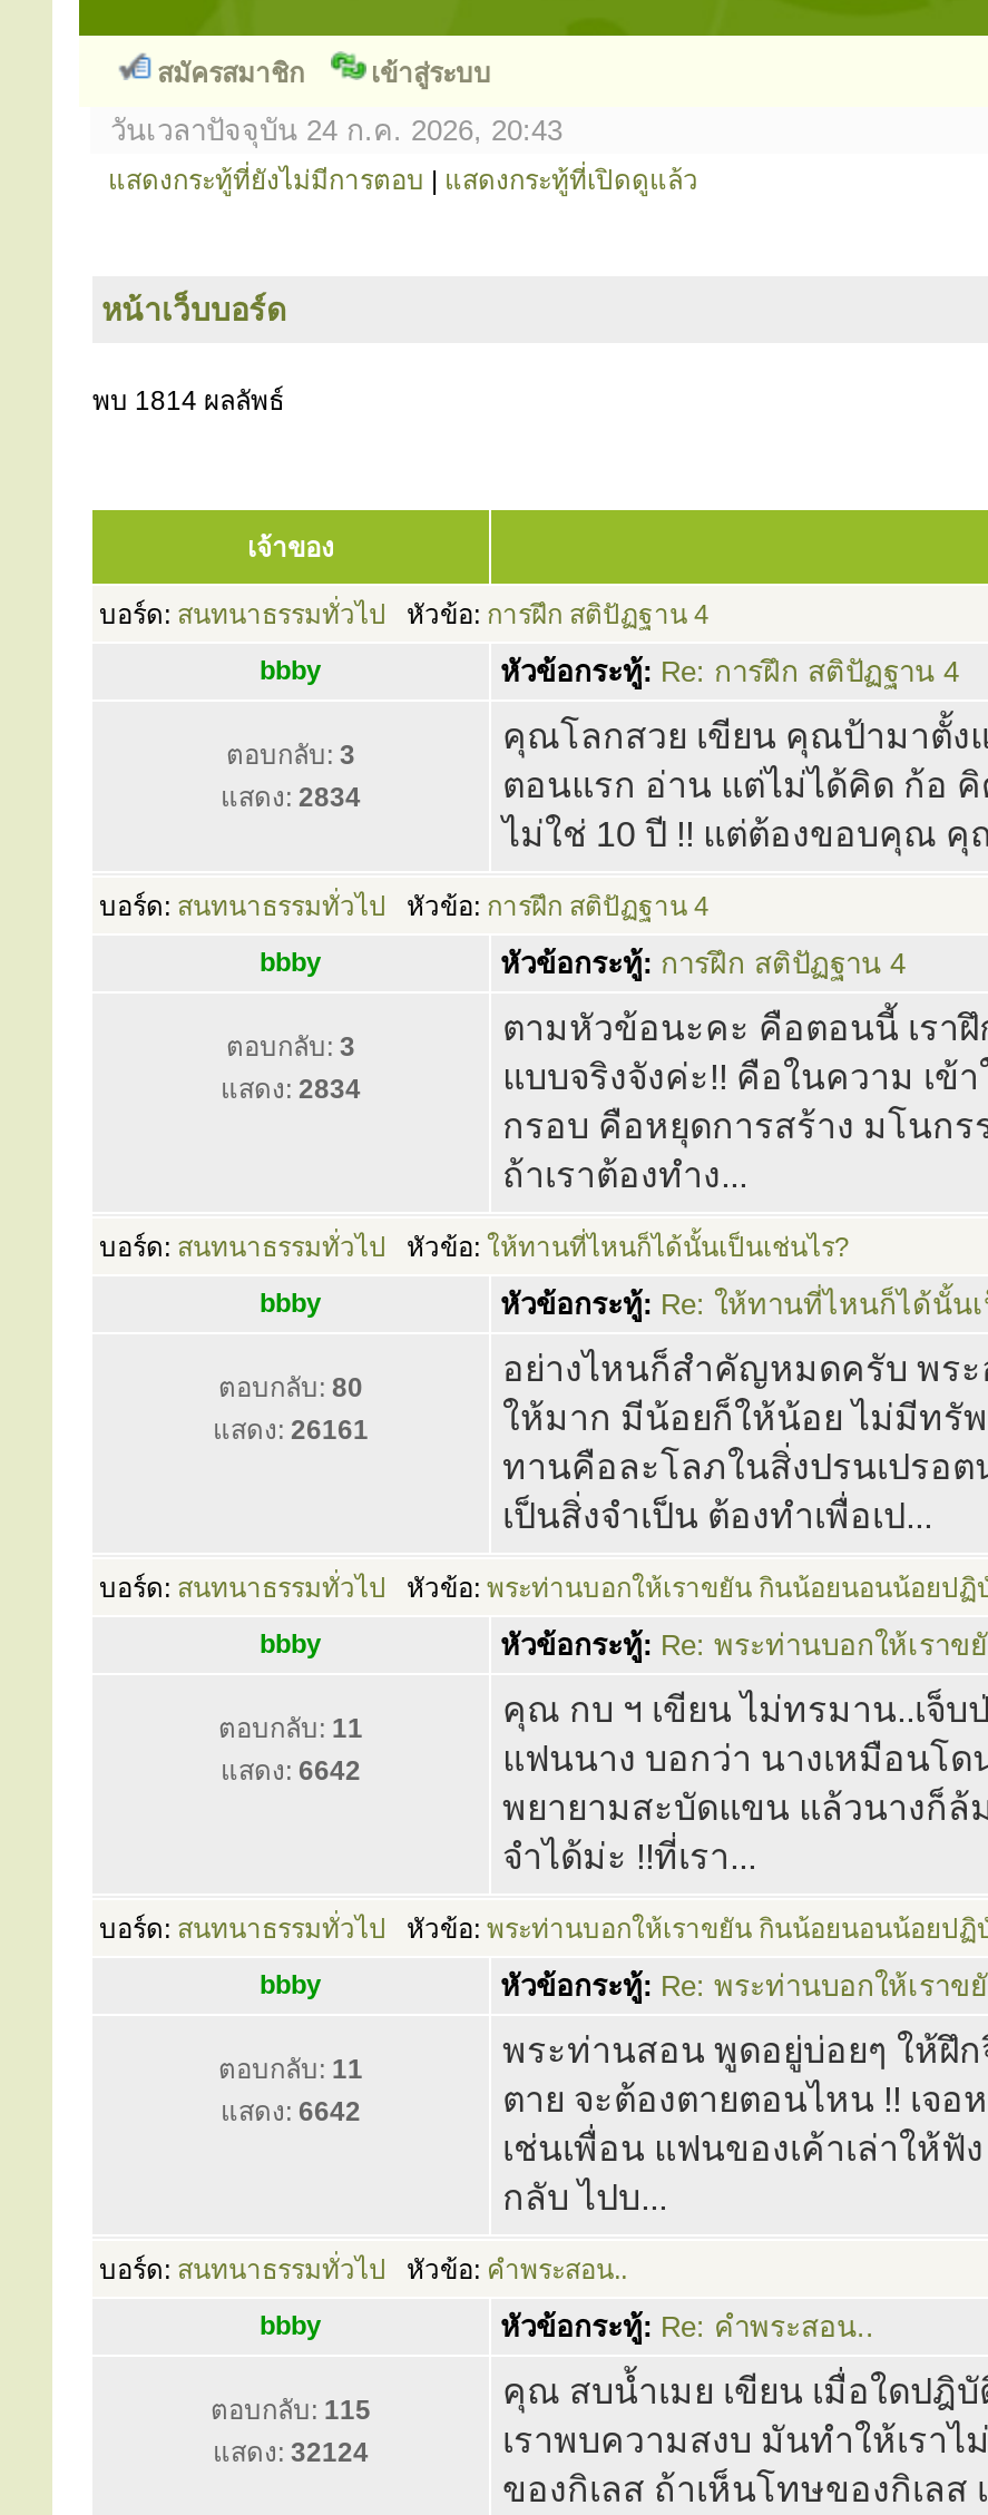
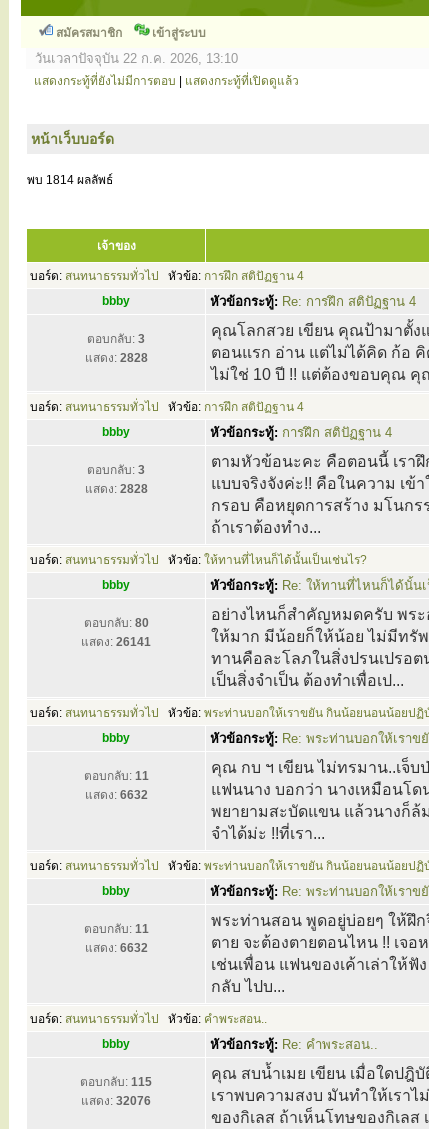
[110,114,580,147] วันเวลาปัจจุบัน 24 ก.ค. 2026, 20:43 -> [35,51,246,66] วันเวลาปัจจุบัน 22 ก.ค. 2026, 13:10
[221,782,361,813] แสดง: 2834 -> [84,351,147,365] แสดง: 2828
[221,1074,361,1105] แสดง: 2834 -> [84,482,147,496] แสดง: 2828
[213,1415,369,1446] แสดง: 26161 -> [81,635,151,649] แสดง: 26141
[221,1755,361,1787] แสดง: 6642 -> [84,788,147,802] แสดง: 6632
[221,2096,361,2127] แสดง: 6642 -> [84,941,147,955] แสดง: 6632
[213,2437,369,2468] แสดง: 32124 -> [81,1094,151,1108] แสดง: 32076

